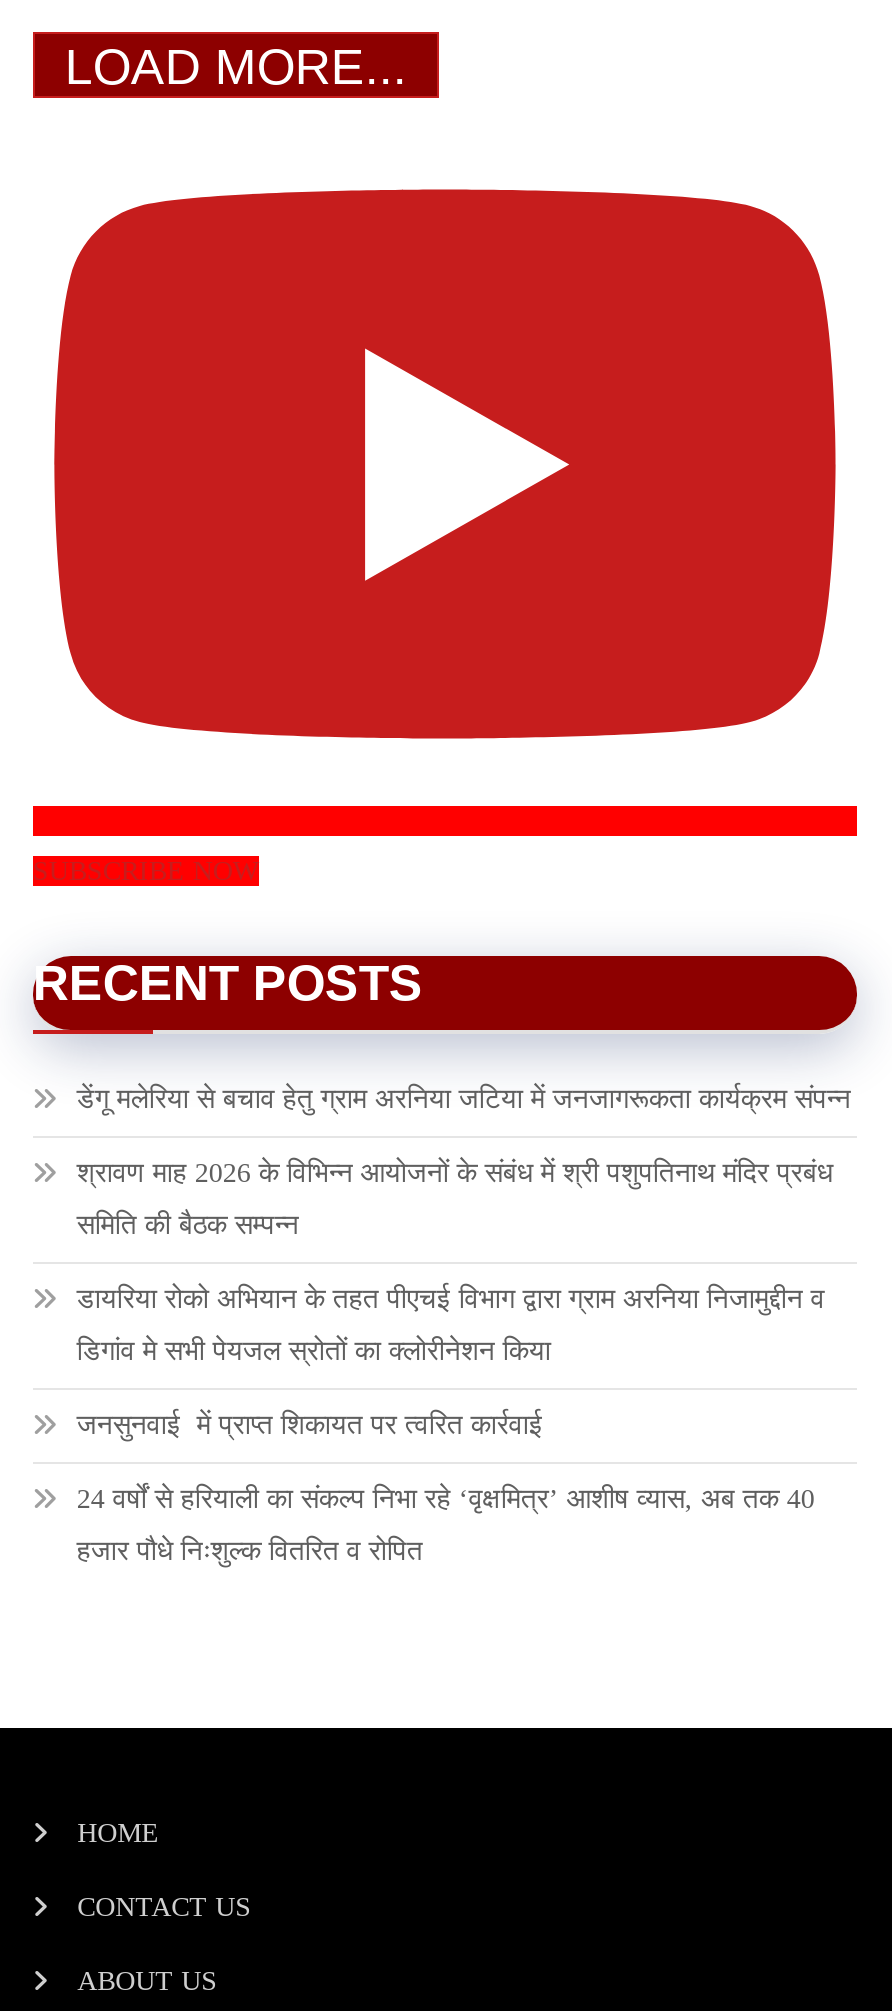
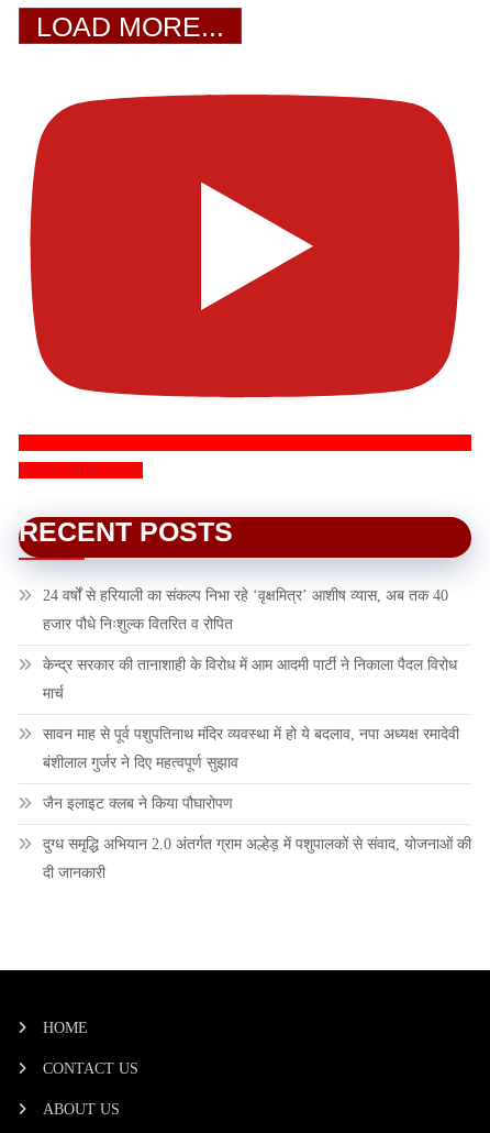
[77,1085,851,1441] डेंगू मलेरिया से बचाव हेतु ग्राम अरनिया जटिया में जनजागरूकता कार्यक्रम संपन्‍न | श्रावण माह 2026 के विभिन्‍न आयो‍जनों के संबंध में श्री पशुपतिनाथ मंदिर प्रबंध | समिति की बैठक सम्‍पन्‍न | डायरिया रोको अभियान के तहत पीएचई विभाग द्वारा ग्राम अरनिया निजामुद्दीन व | डिगांव मे सभी पेयजल स्रोतों का क्लोरीनेशन किया | जनसुनवाई में प्राप्त शिकायत पर त्वरित कार्रवाई -> none
moved [77,1485,815,1567] -> [43,587,448,632]: 24 वर्षों से हरियाली का संकल्प निभा रहे ‘वृक्षमित्र’ आशीष व्यास, अब तक 40 | हजार पौधे निःशुल्क वितरित व रोपित
none -> [43,656,471,881] केन्द्र सरकार की तानाशाही के विरोध में आम आदमी पार्टी ने निकाला पैदल विरोध | मार्च | सावन माह से पूर्व पशुपतिनाथ मंदिर व्यवस्था में हो ये बदलाव, नपा अध्यक्ष रमादेवी | बंशीलाल गुर्जर ने दिए महत्वपूर्ण सुझाव | जैन इलाइट क्लब ने किया पौघारोपण | दुग्ध समृद्धि अभियान 2.0 अंतर्गत ग्राम अल्हेड़ में पशुपालकों से संवाद, योजनाओं की | दी जानकारी

